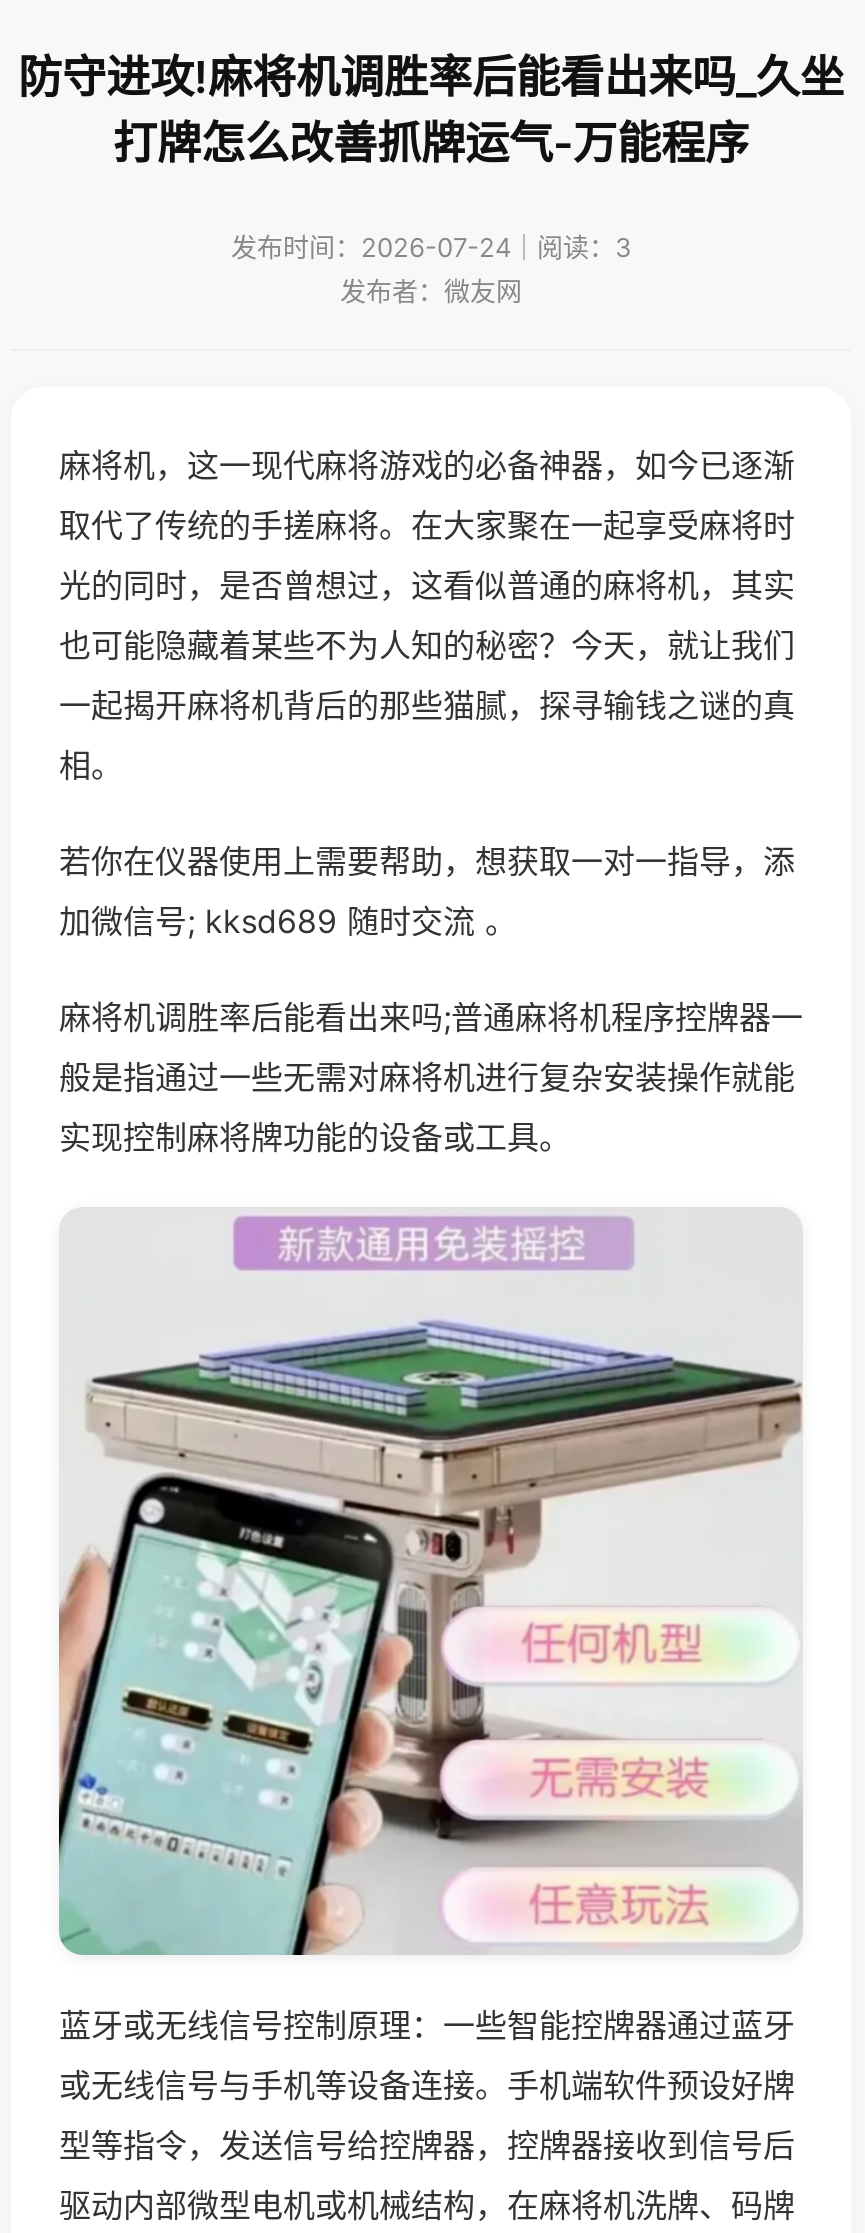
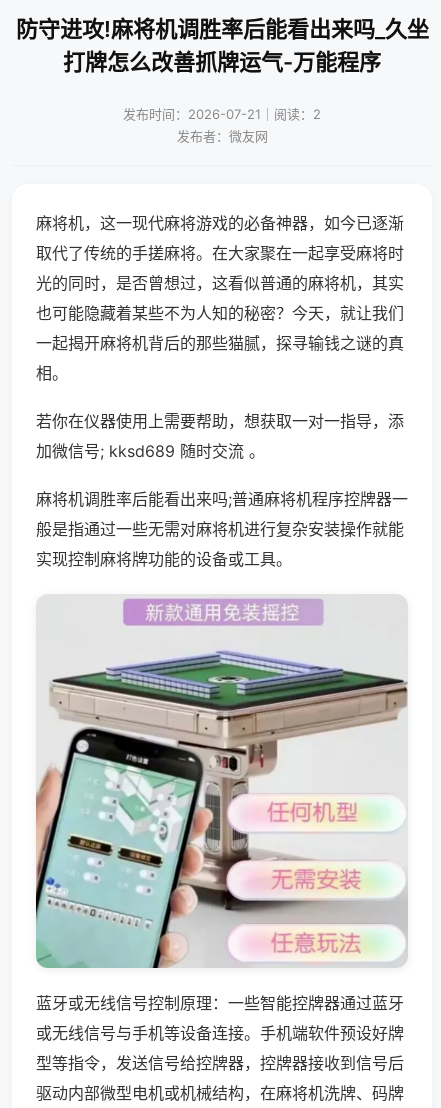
[231,231,631,263] 发布时间：2026-07-24｜阅读：3 -> [123,106,321,122] 发布时间：2026-07-21｜阅读：2

